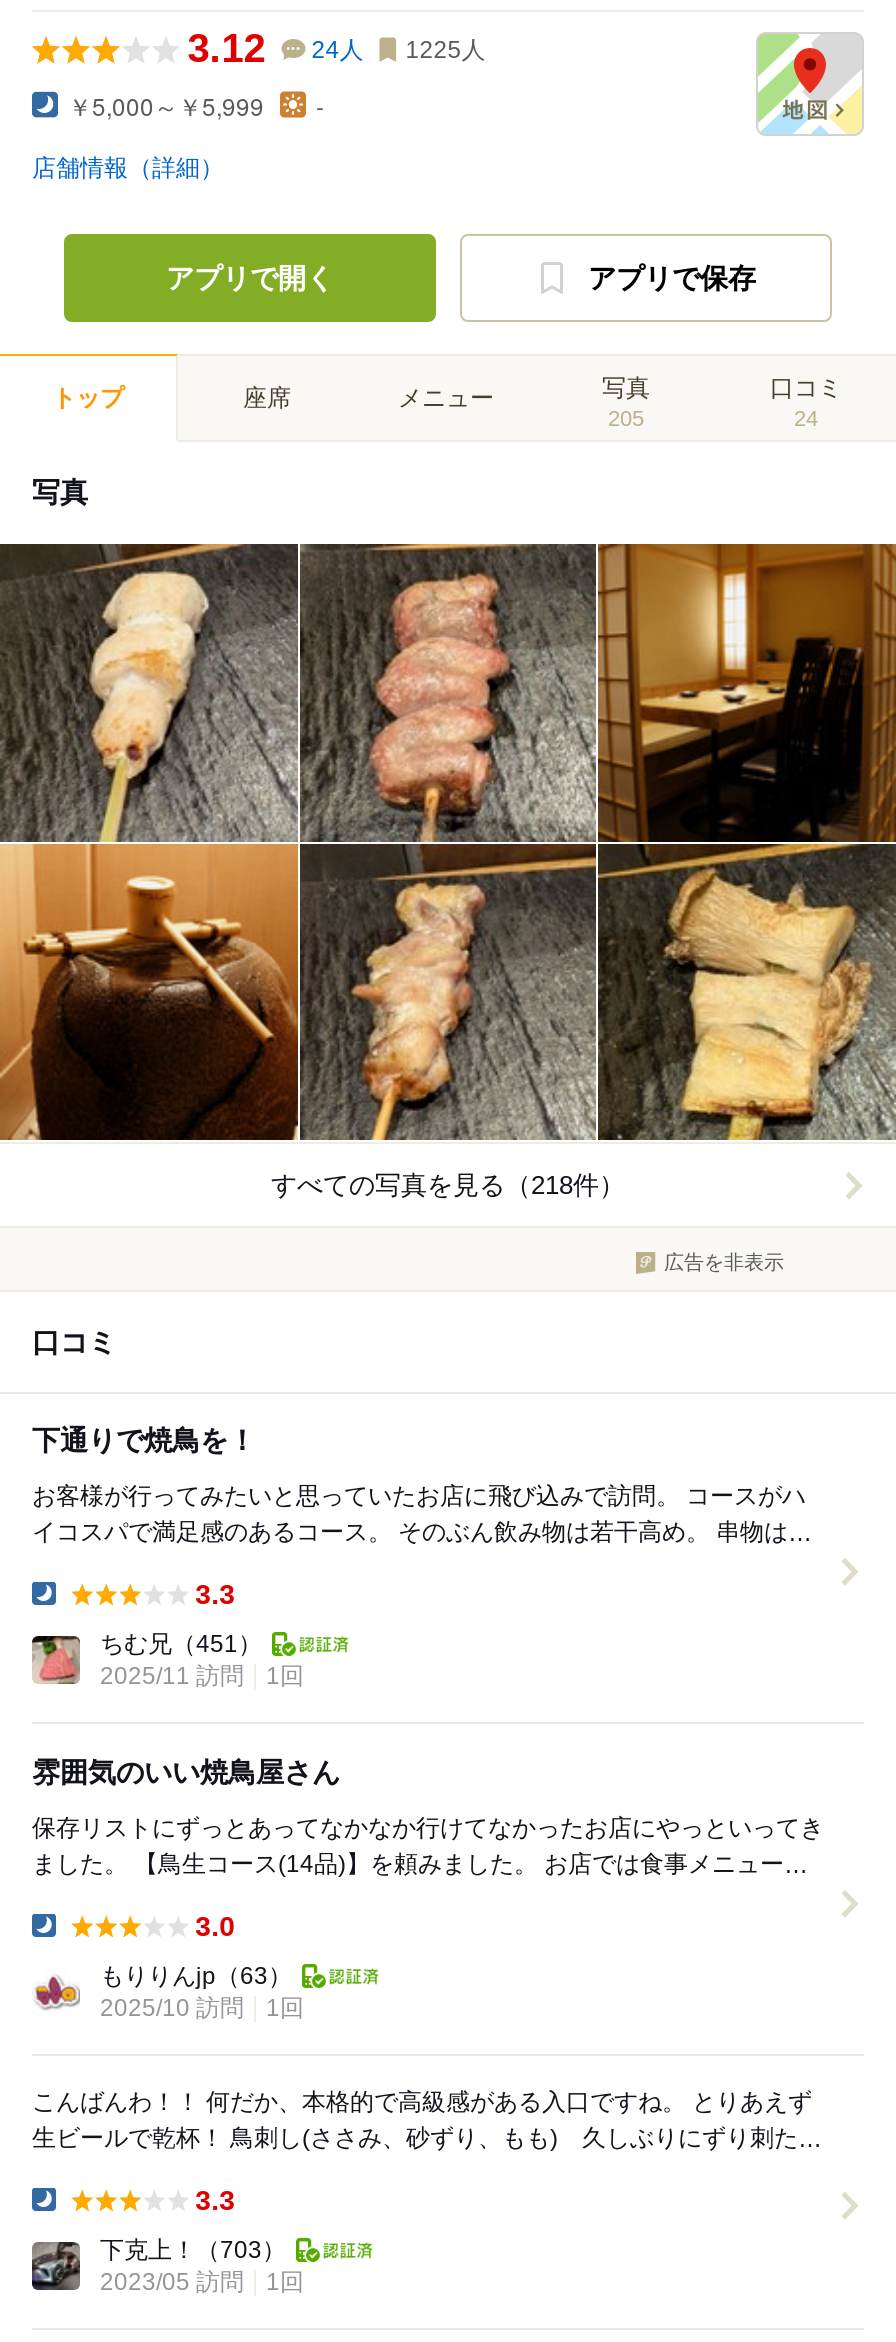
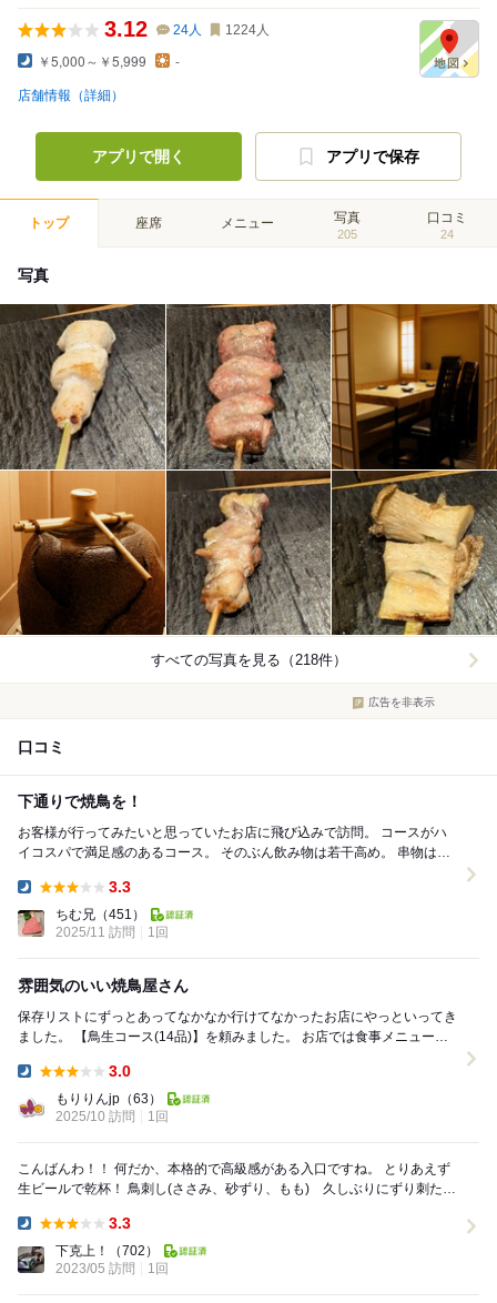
[188,26,486,70] 3.12 24人 1225人 -> [104,17,269,41] 3.12 24人 1224人
[100,2237,286,2265] 下克上！（703） -> [55,1243,159,1259] 下克上！（702）

